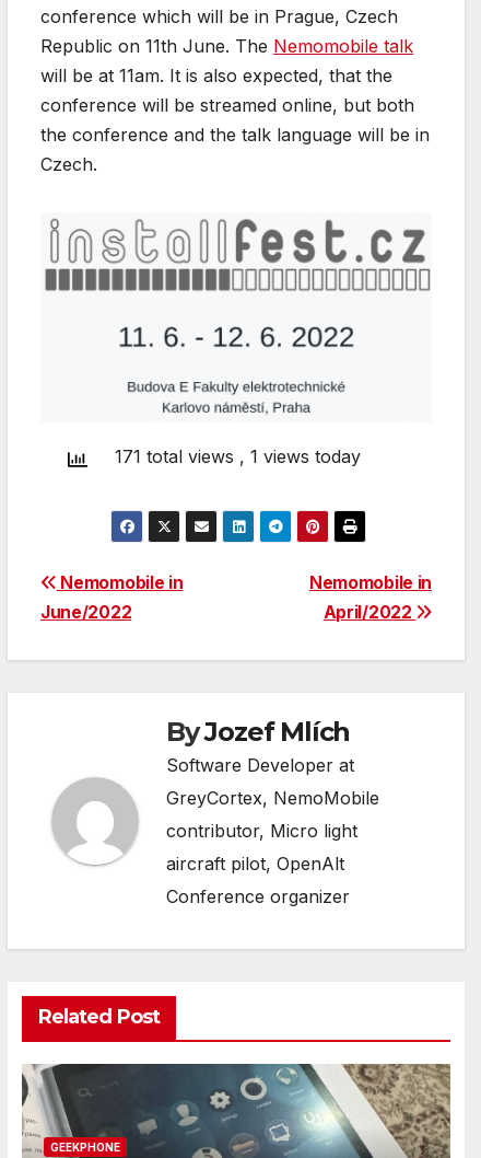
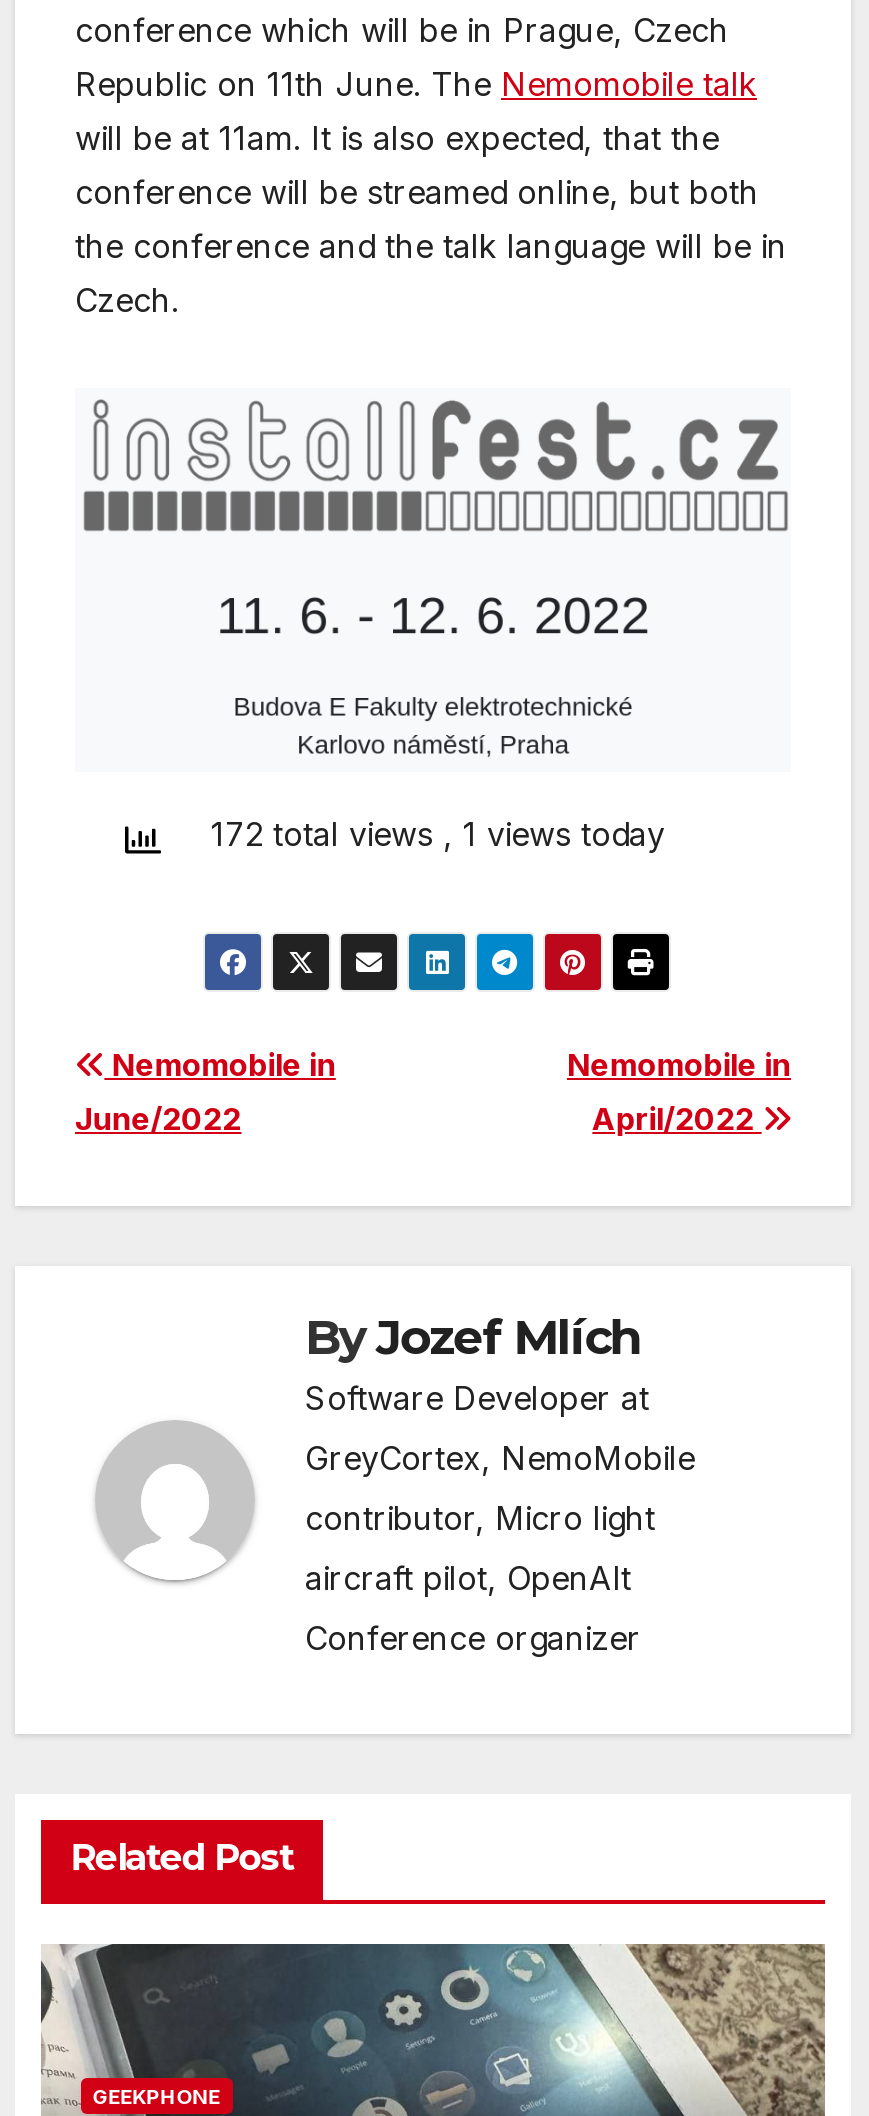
[109,446,361,468] 171 total views, 1 views today -> [201,814,665,854] 172 total views, 1 views today

